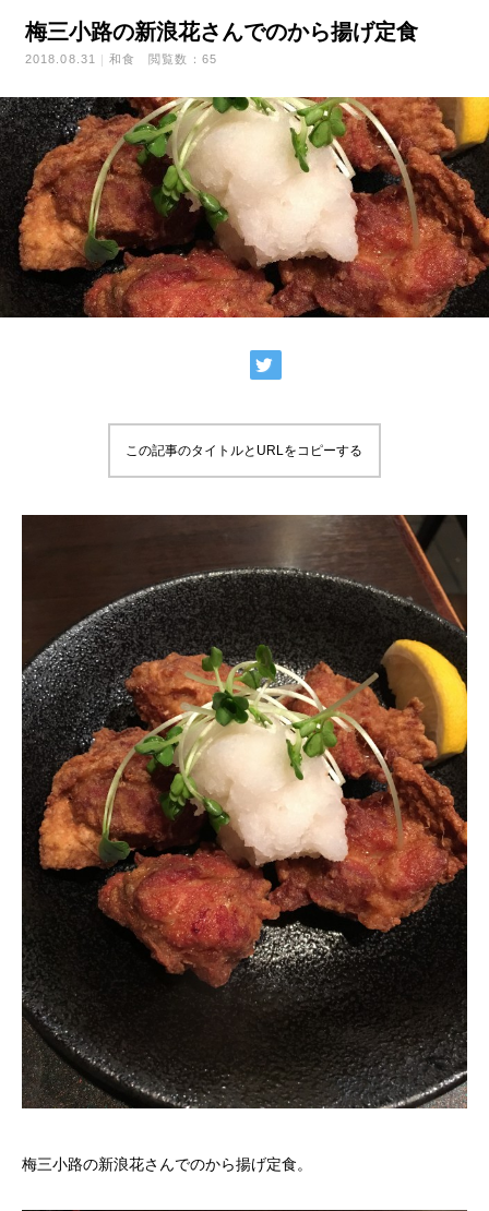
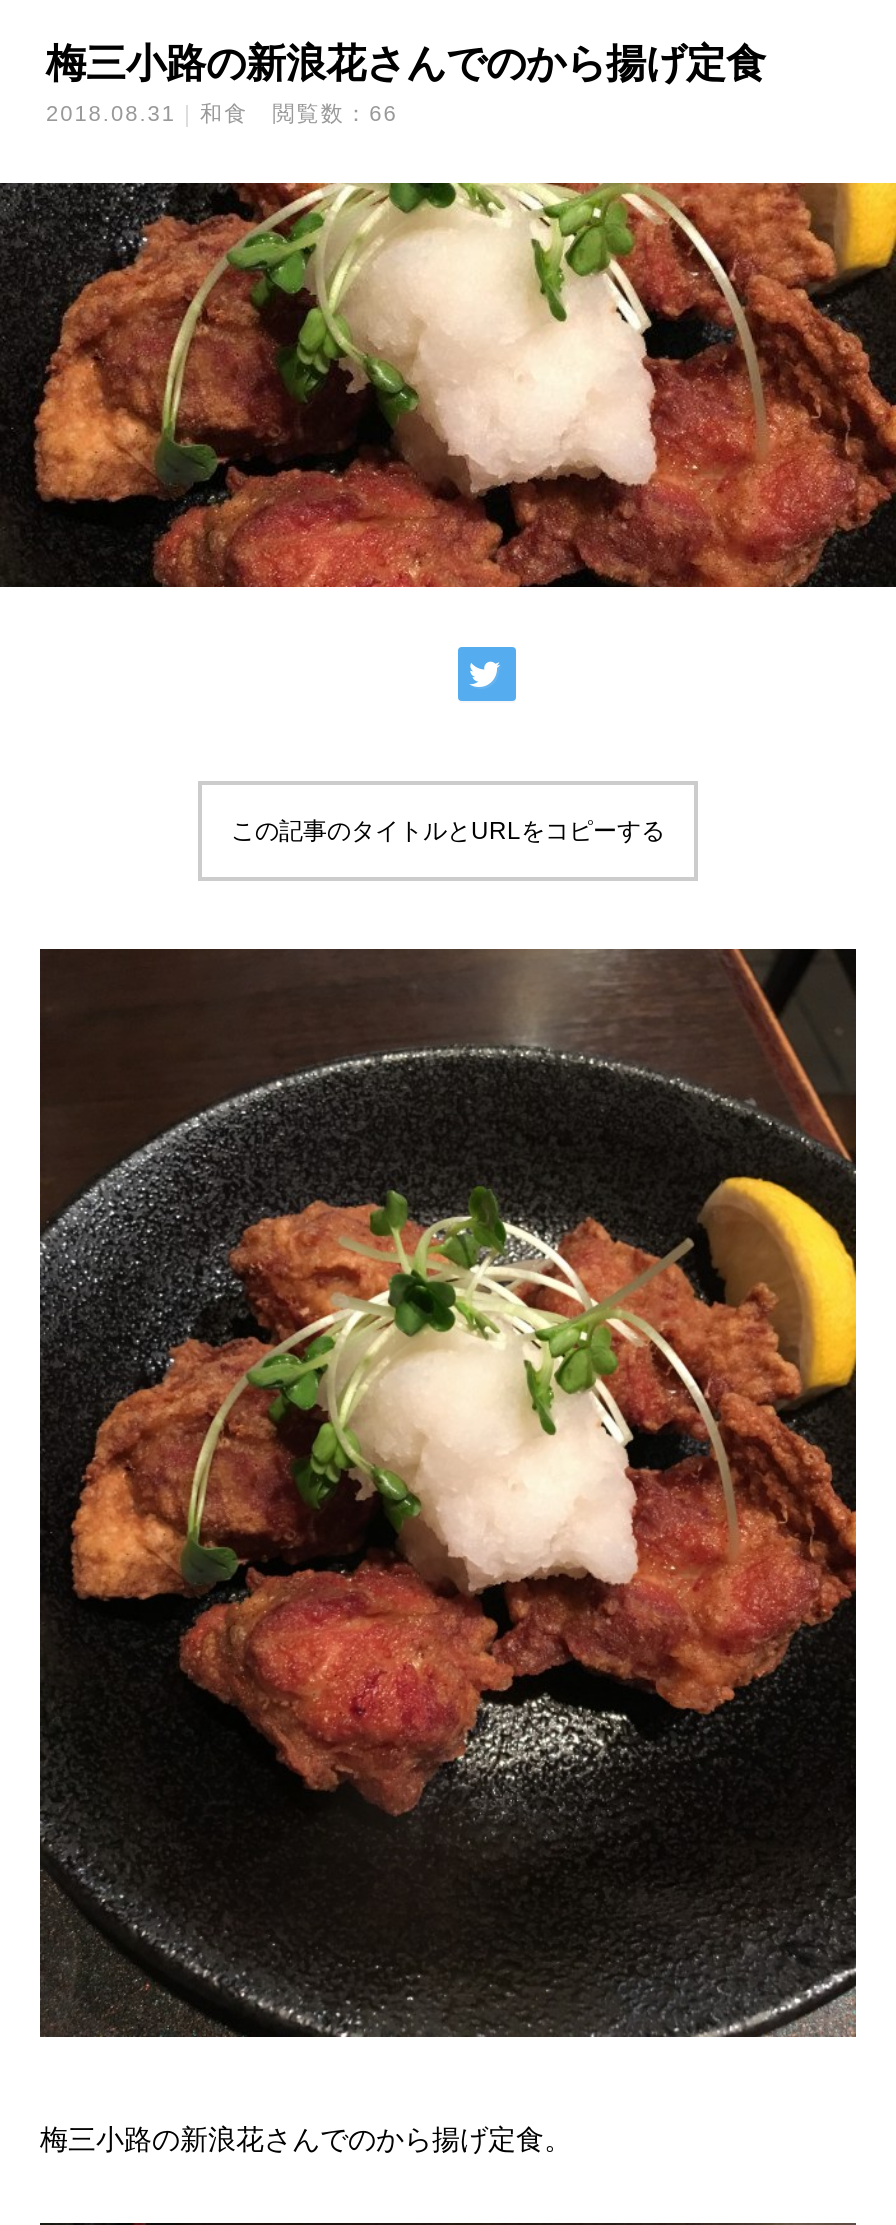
[25,52,217,65] 2018.08.31 和食 閲覧数：65 -> [46,101,398,125] 2018.08.31 和食 閲覧数：66

